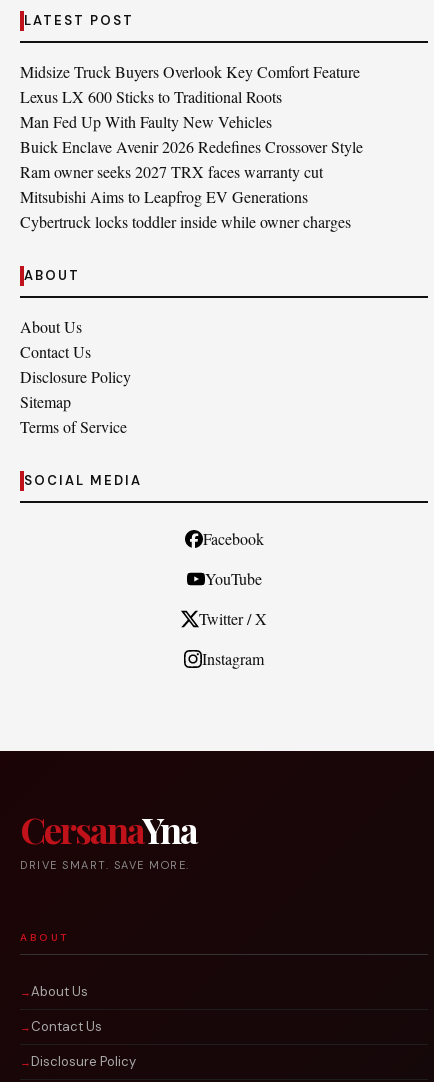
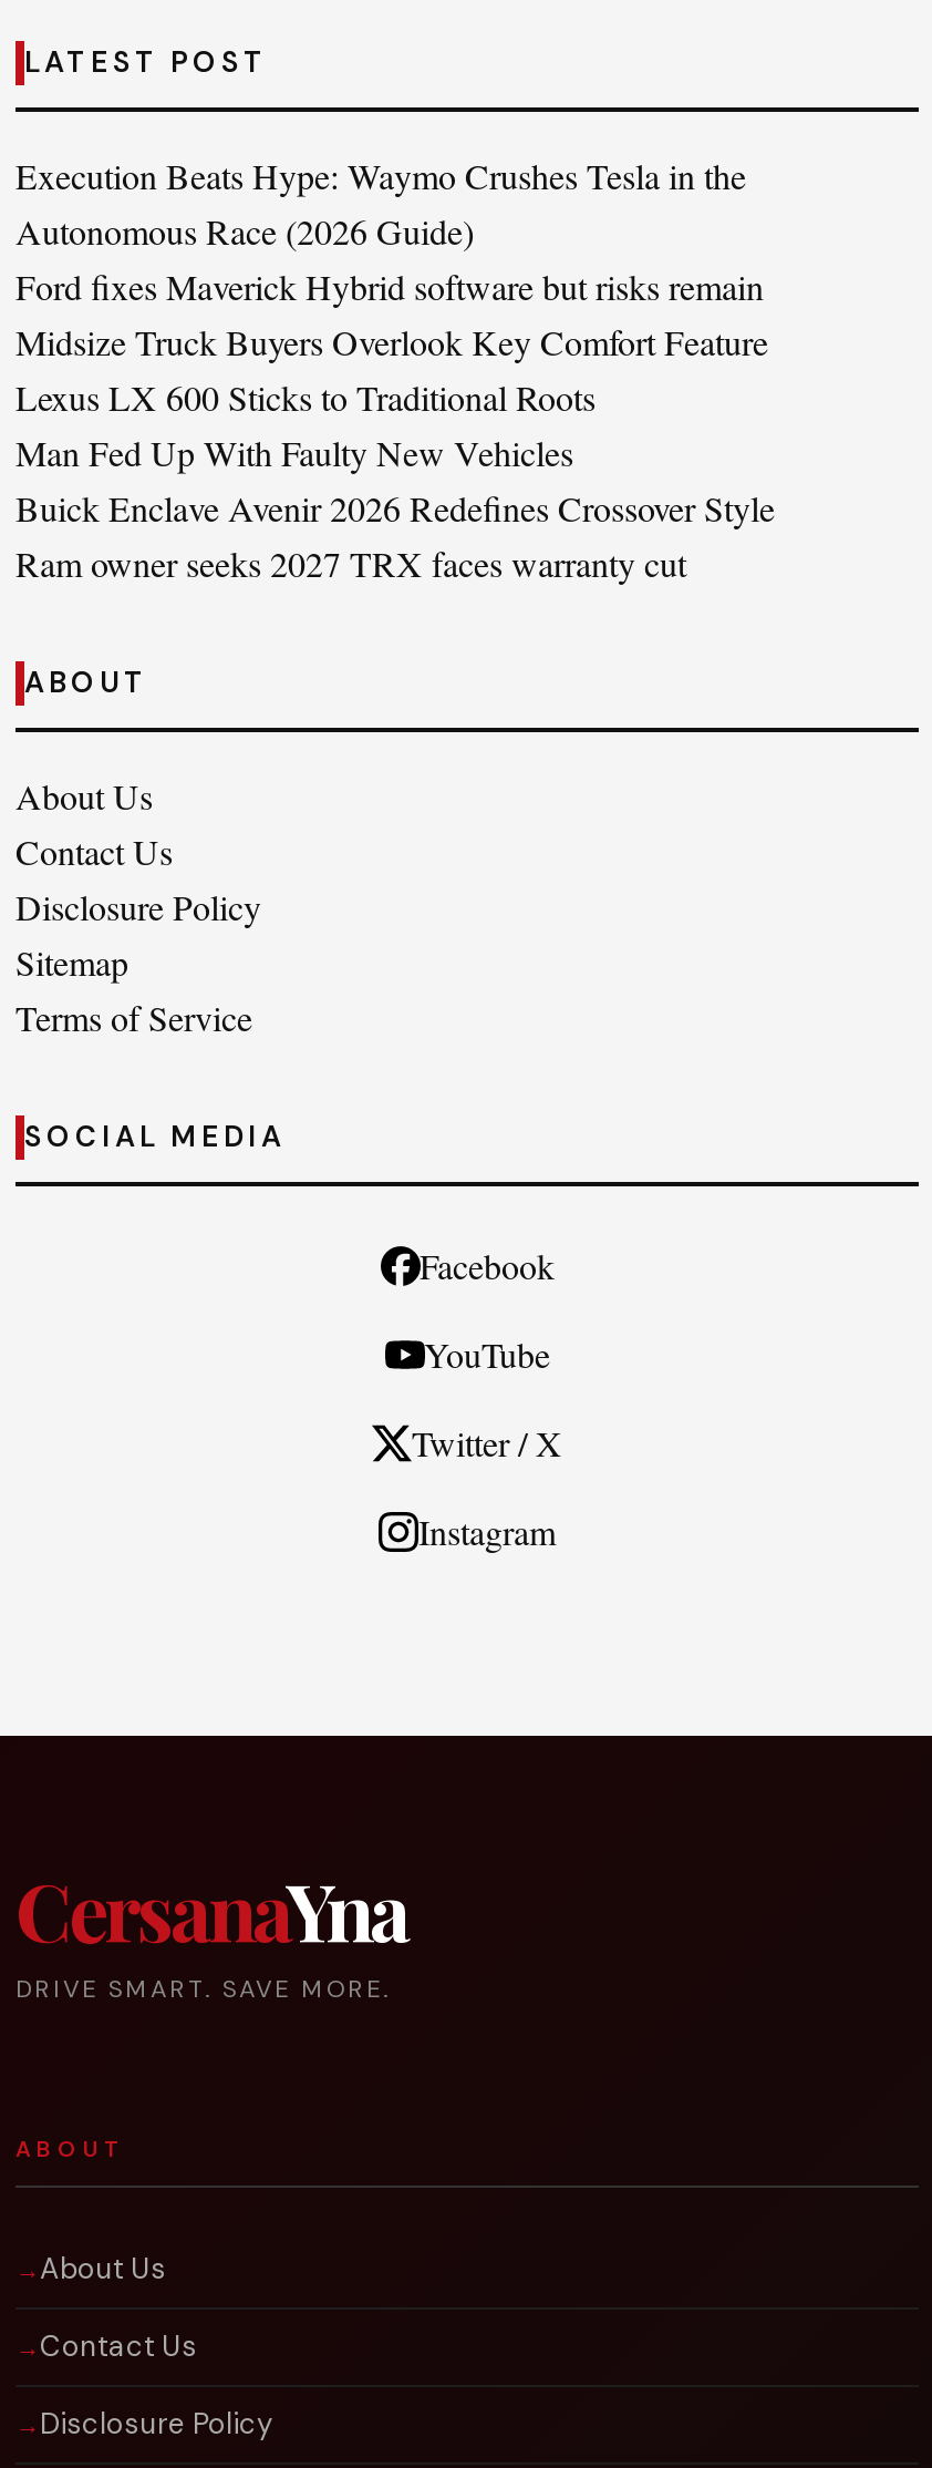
none -> [15,152,764,309] Execution Beats Hype: Waymo Crushes Tesla in the | Autonomous Race (2026 Guide) | Ford fixes Maverick Hybrid software but risks remain
moved [20,61,363,182] -> [15,318,775,586]: Midsize Truck Buyers Overlook Key Comfort Feature | Lexus LX 600 Sticks to Traditional Roots | Man Fed Up With Faulty New Vehicles | Buick Enclave Avenir 2026 Redefines Crossover Style | Ram owner seeks 2027 TRX faces warranty cut
[20,186,351,232] Mitsubishi Aims to Leapfrog EV Generations | Cybertruck locks toddler inside while owner charges -> none

